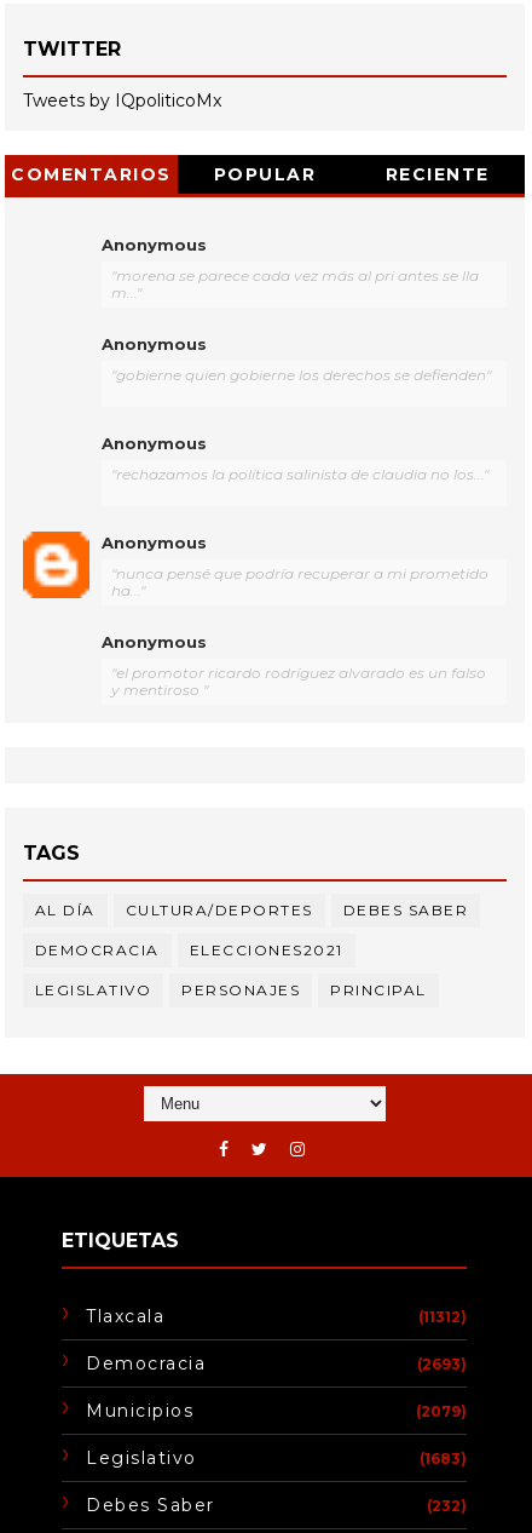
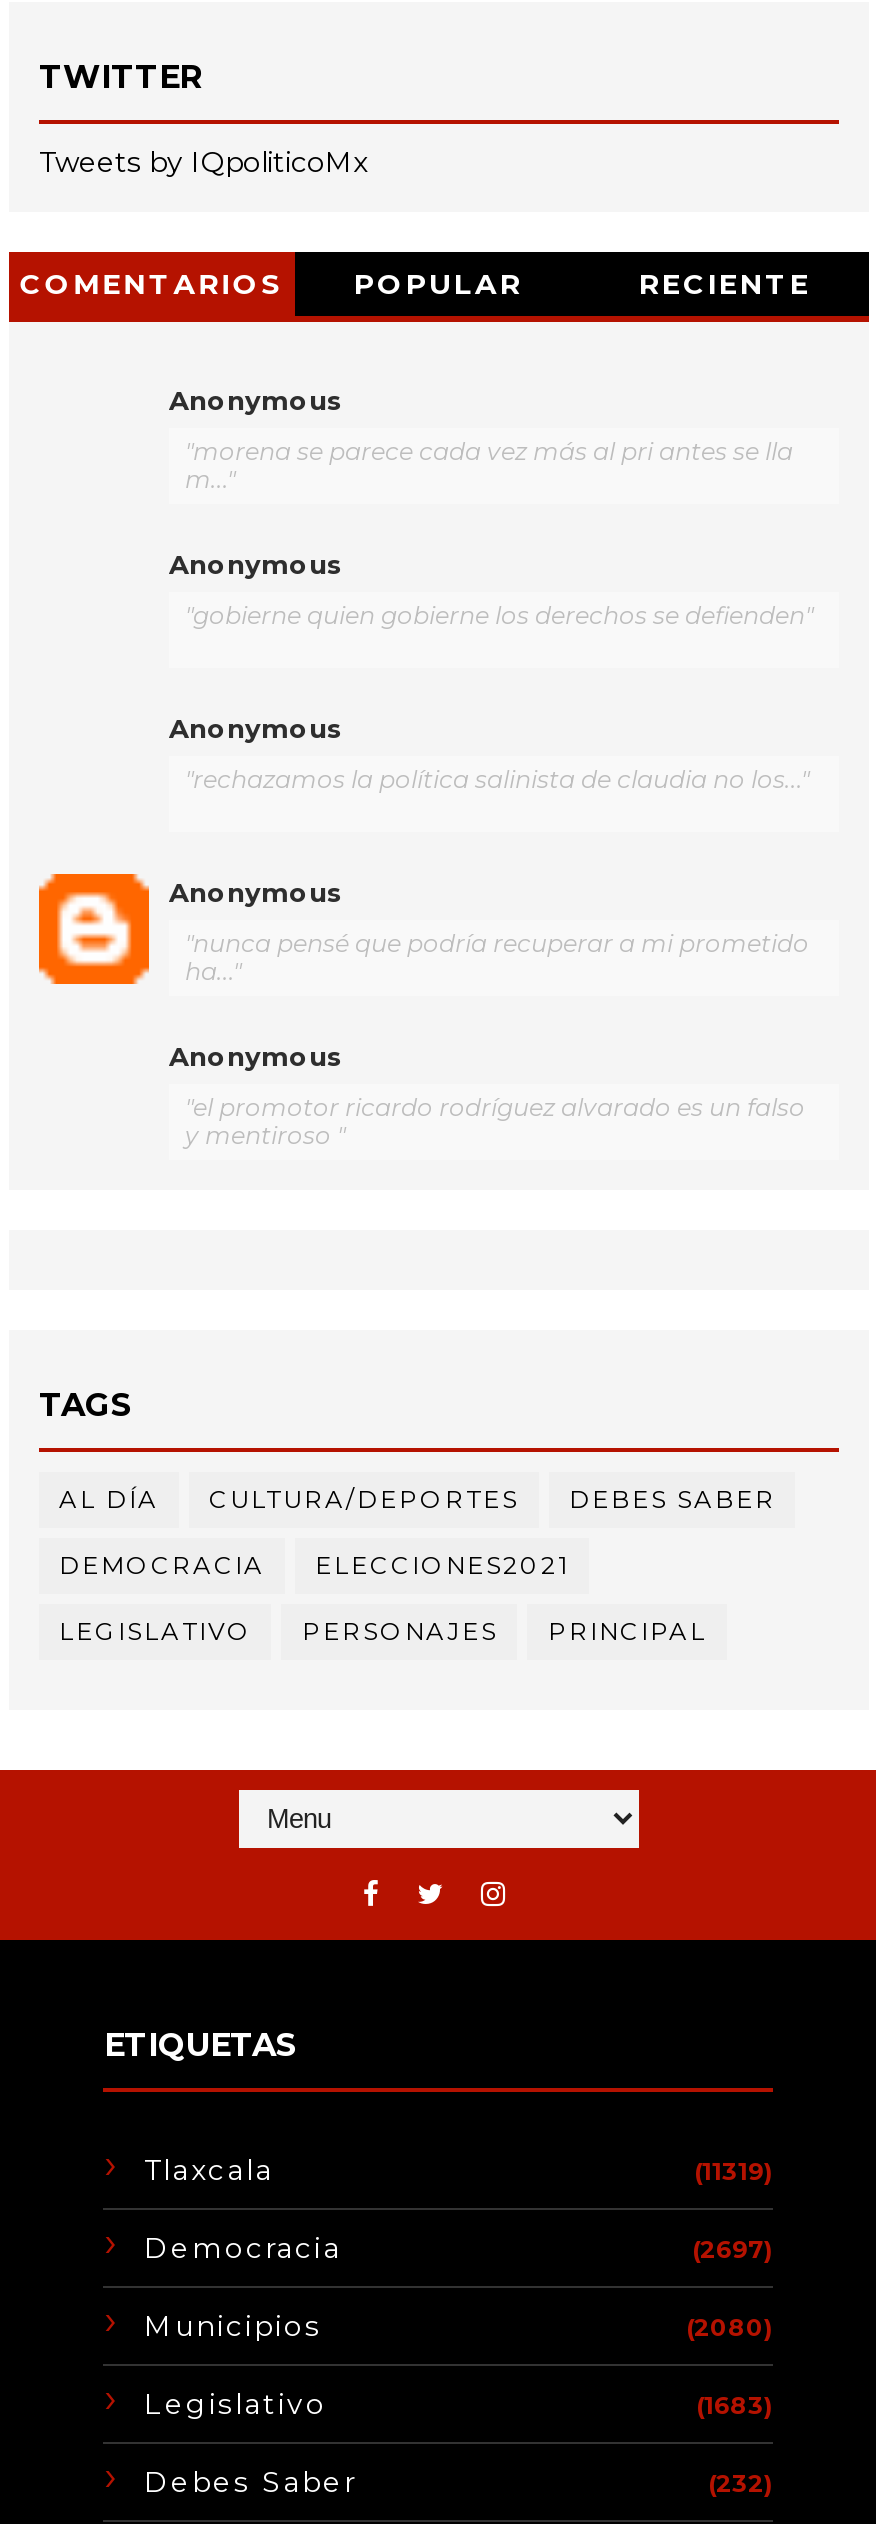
[419,1308,467,1326] (11312) -> [694,2157,774,2187] (11319)
[418,1355,467,1374] (2693) -> [692,2235,774,2265] (2697)
[417,1403,467,1421] (2079) -> [686,2313,774,2343] (2080)

